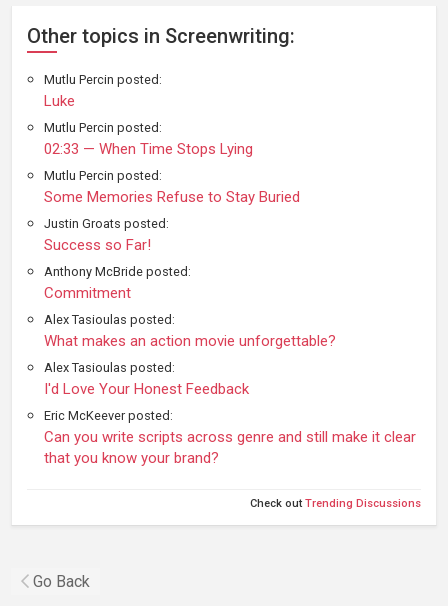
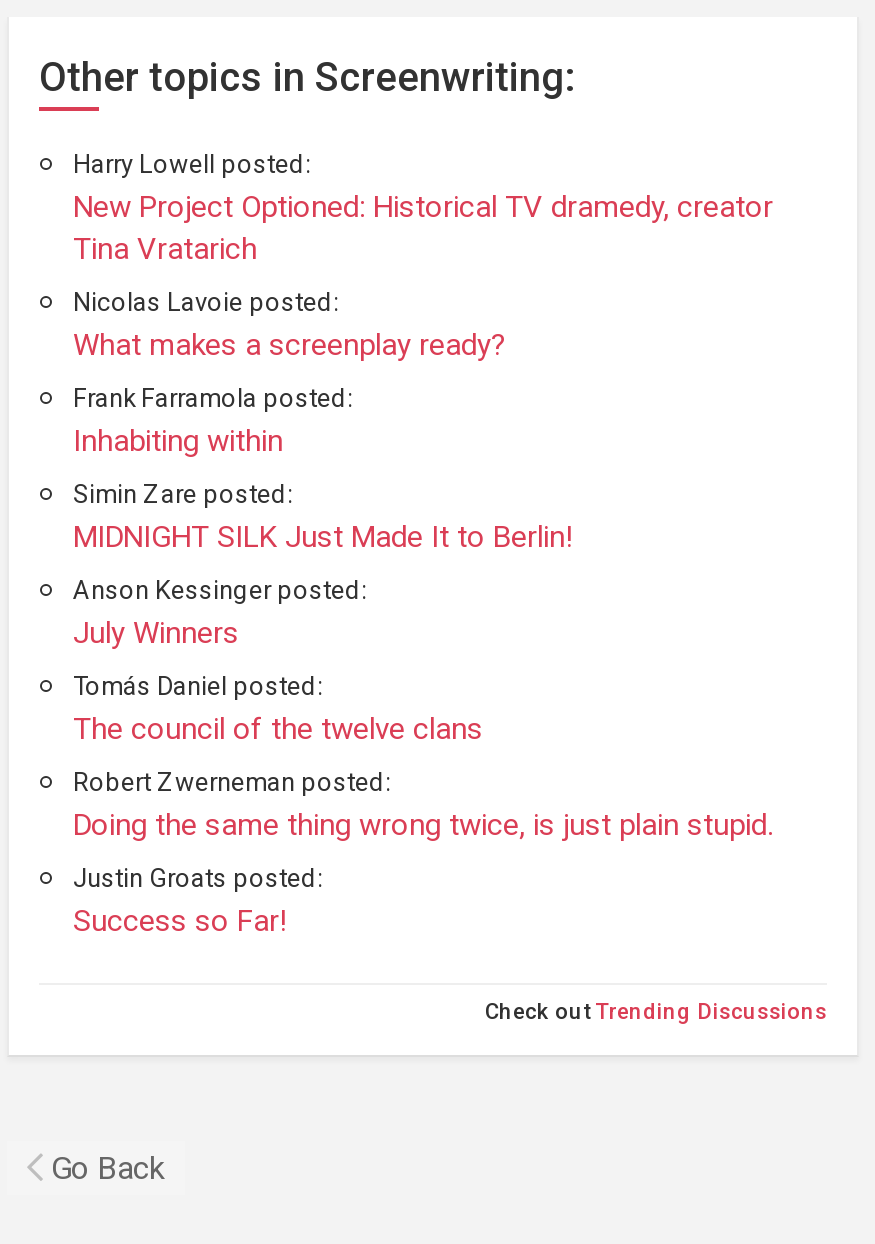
[44,72,300,206] Mutlu Percin posted: | Luke | Mutlu Percin posted: | 02:33 — When Time Stops Lying | Mutlu Percin posted: | Some Memories Refuse to Stay Buried -> [73,149,773,843] Harry Lowell posted: | New Project Optioned: Historical TV dramedy, creator | Tina Vratarich | Nicolas Lavoie posted: | What makes a screenplay ready? | Frank Farramola posted: | Inhabiting within | Simin Zare posted: | MIDNIGHT SILK Just Made It to Berlin! | Anson Kessinger posted: | July Winners | Tomás Daniel posted: | The council of the twelve clans | Robert Zwerneman posted: | Doing the same thing wrong twice, is just plain stupid.
moved [44,216,169,254] -> [73,863,323,939]: Justin Groats posted: | Success so Far!
[44,264,416,467] Anthony McBride posted: | Commitment | Alex Tasioulas posted: | What makes an action movie unforgettable? | Alex Tasioulas posted: | I'd Love Your Honest Feedback | Eric McKeever posted: | Can you write scripts across genre and still make it clear | that you know your brand? -> none

